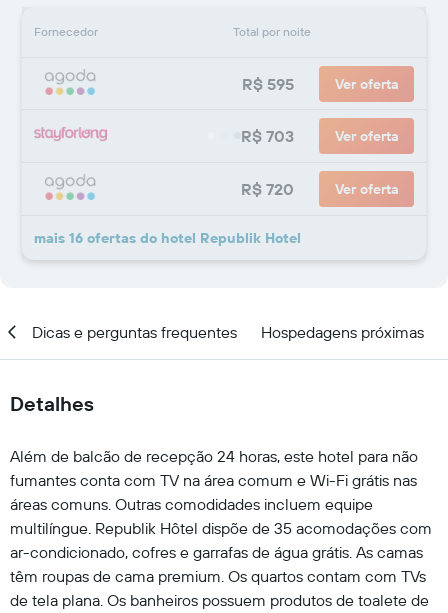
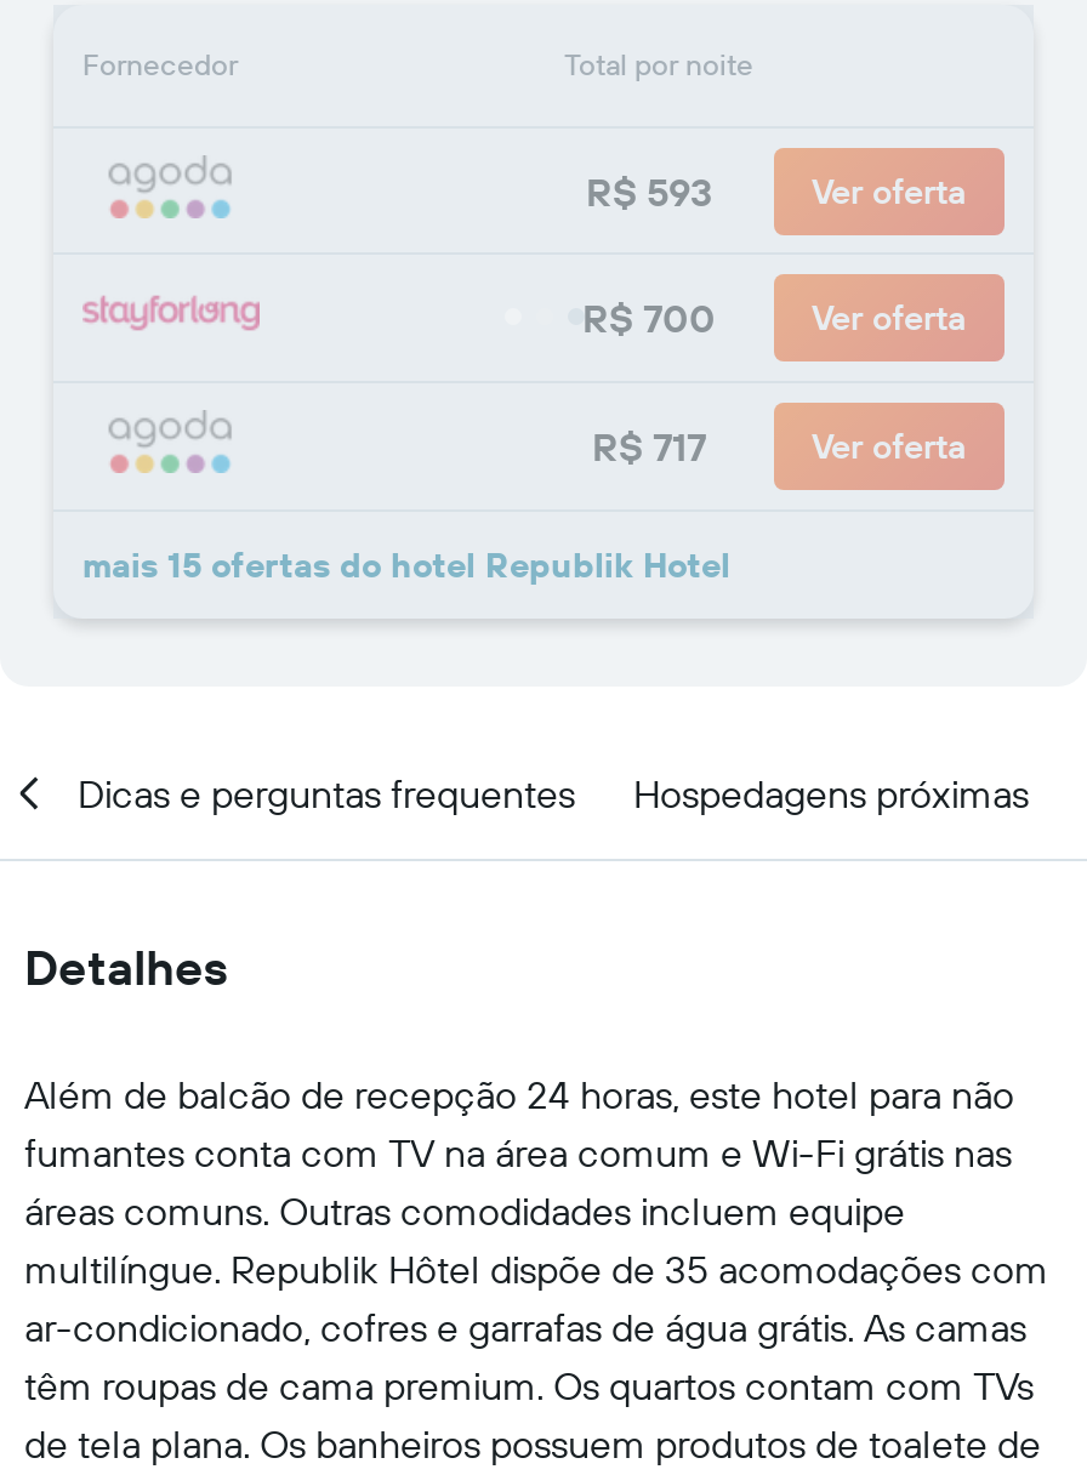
[241,73,293,93] R$ 595 -> [586,166,712,215] R$ 593
[241,126,294,146] R$ 703 -> [582,294,716,342] R$ 700
[241,179,294,199] R$ 720 -> [592,422,706,471] R$ 717
[34,229,301,247] mais 16 ofertas do hotel Republik Hotel -> [82,543,730,587] mais 15 ofertas do hotel Republik Hotel

